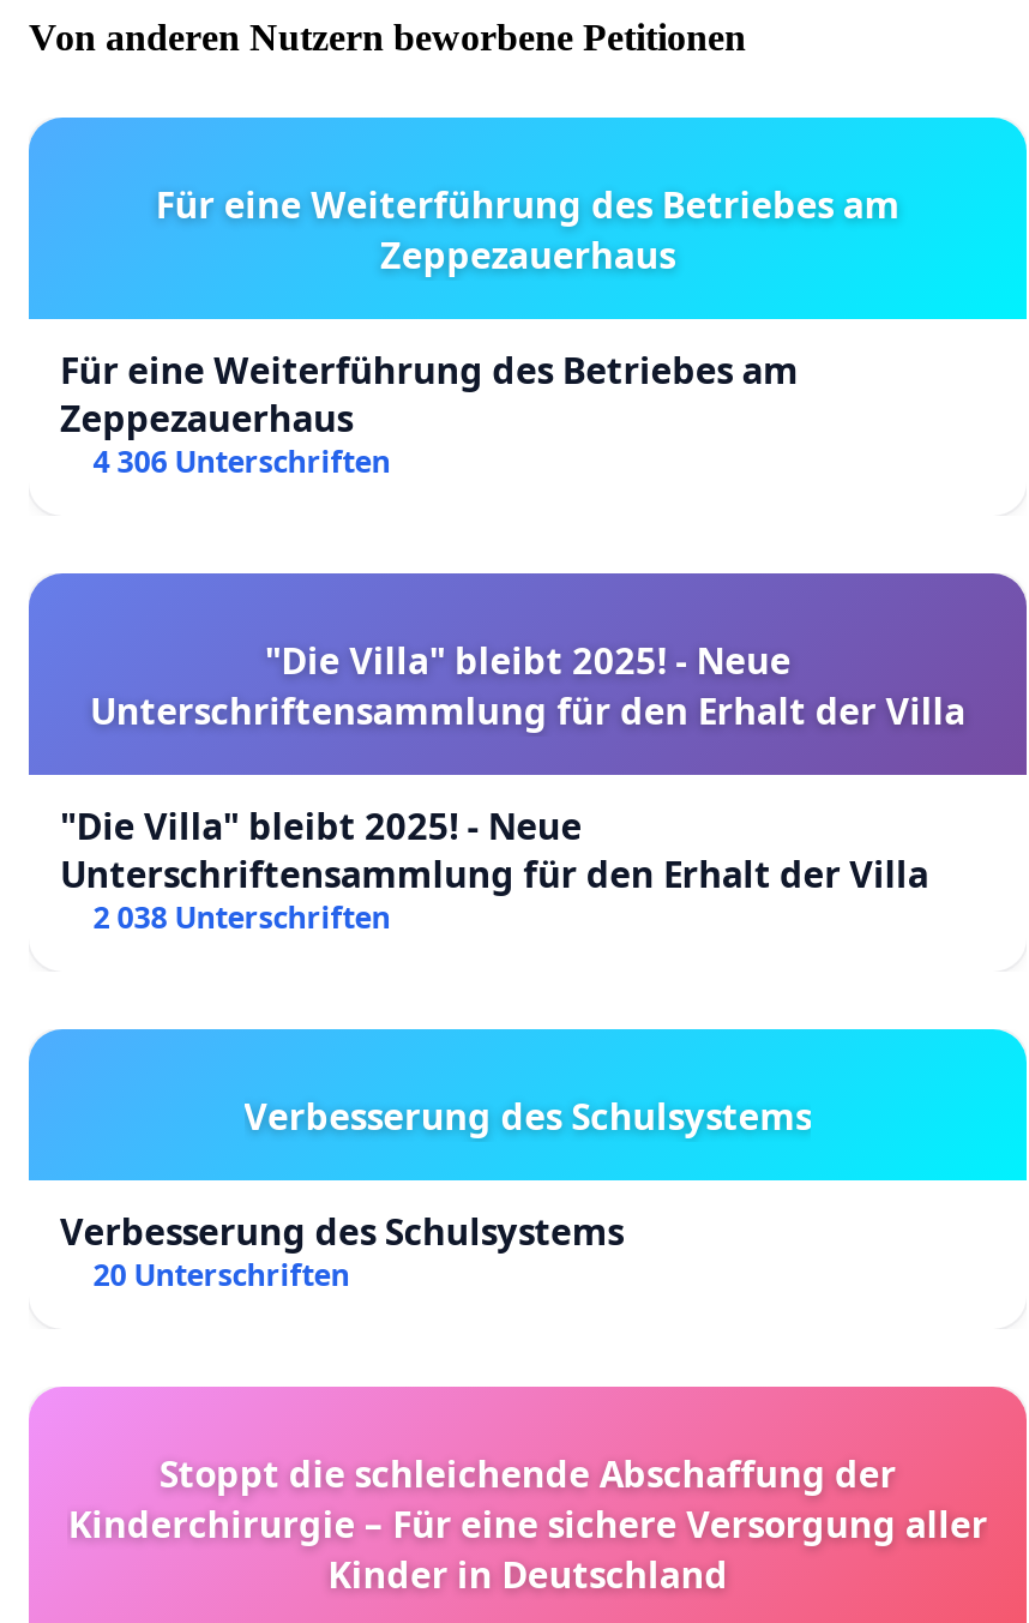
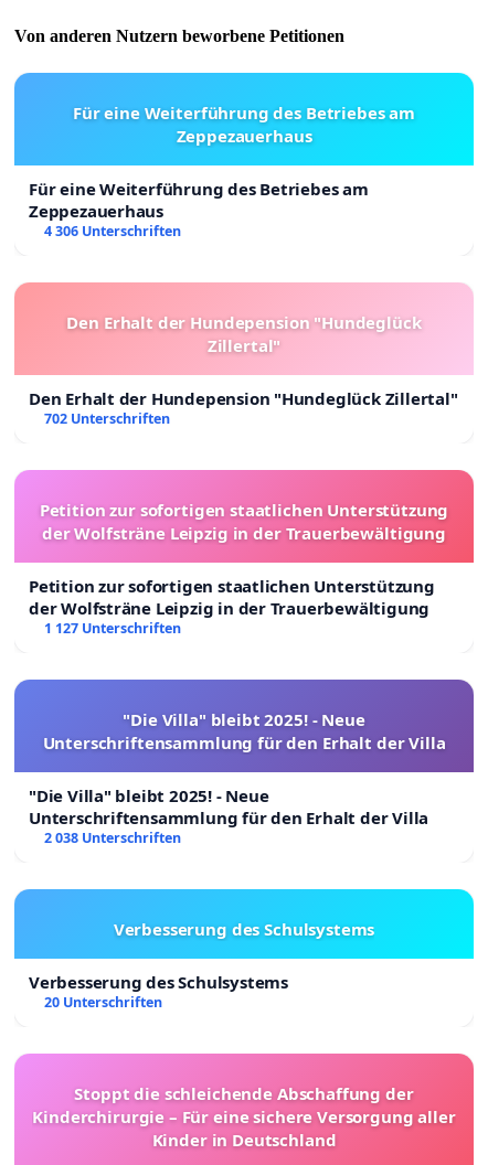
none -> [13,469,475,638] [image] | Petition zur sofortigen staatlichen Unterstützung | der Wolfsträne Leipzig in der Trauerbewältigung | Petition zur sofortigen staatlichen Unterstützung | der Wolfsträne Leipzig in der Trauerbewältigung | 1 127 Unterschriften
none -> [14,282,474,428] [image] | Den Erhalt der Hundepension "Hundeglück | Zillertal" | Den Erhalt der Hundepension "Hundeglück Zillertal" | 702 Unterschriften

